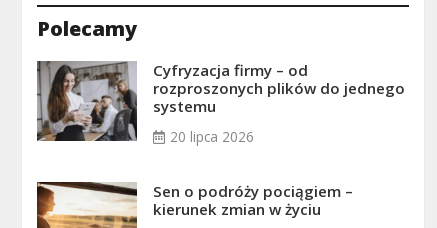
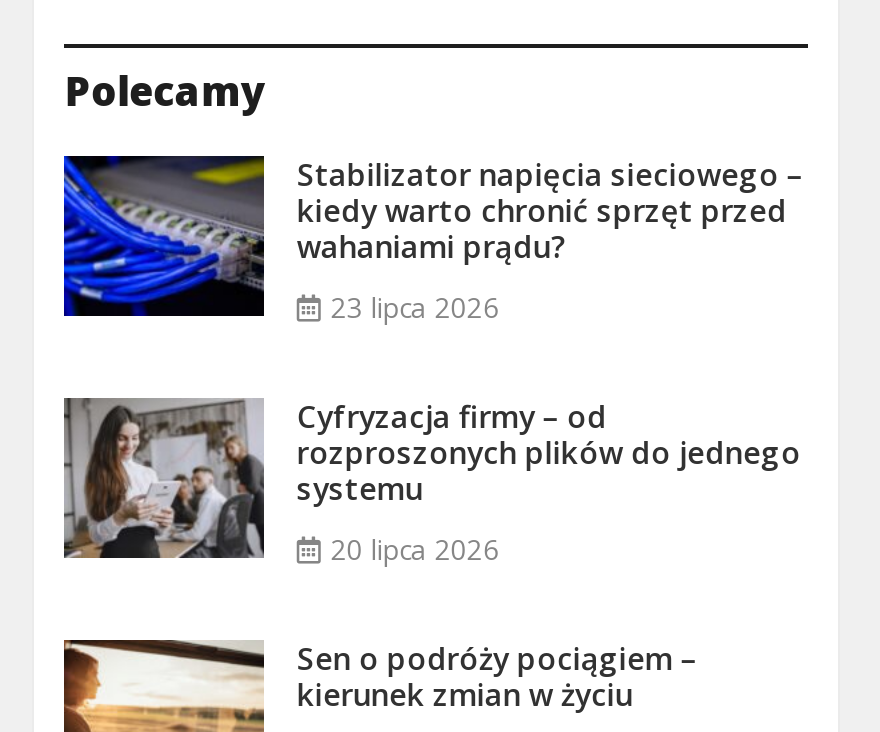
none -> [62,154,803,327] [image] | Stabilizator napięcia sieciowego – | kiedy warto chronić sprzęt przed | wahaniami prądu? | 23 lipca 2026

